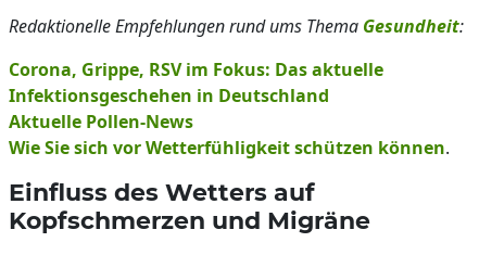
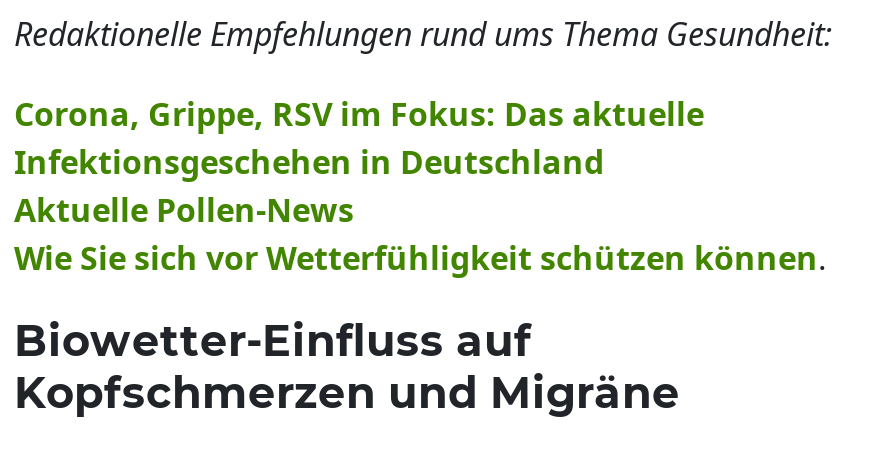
[9,178,315,206] Einfluss des Wetters auf -> [14,314,532,366] Biowetter-Einfluss auf

